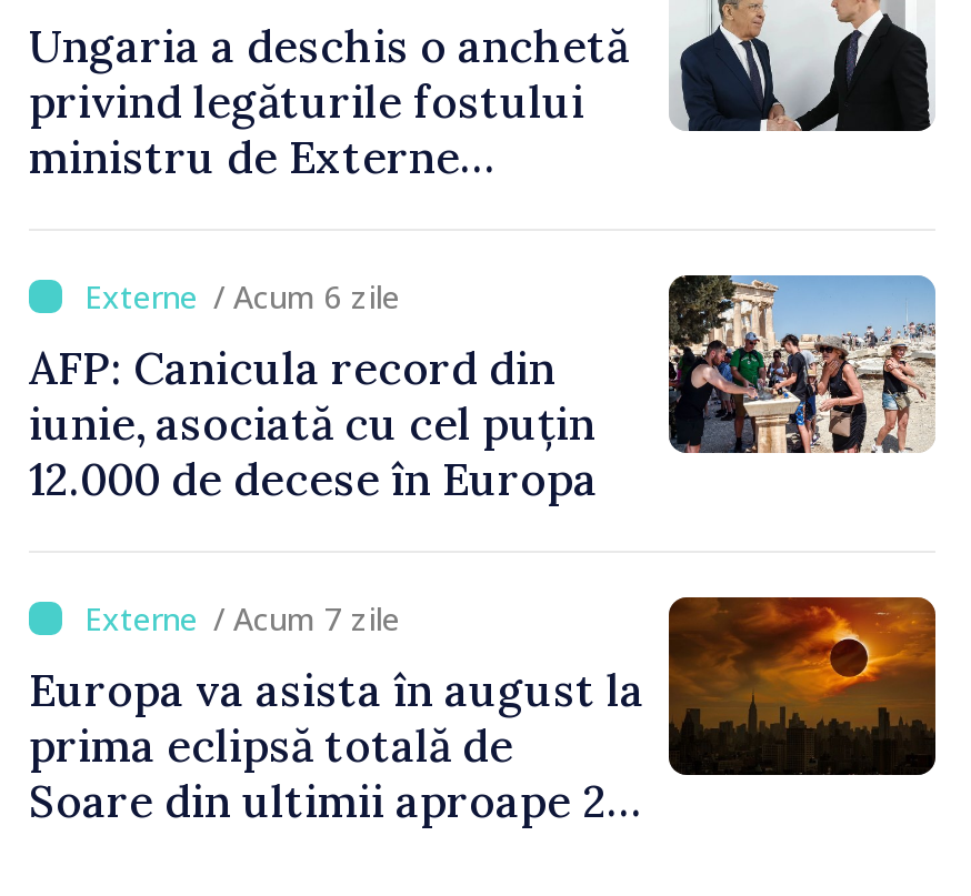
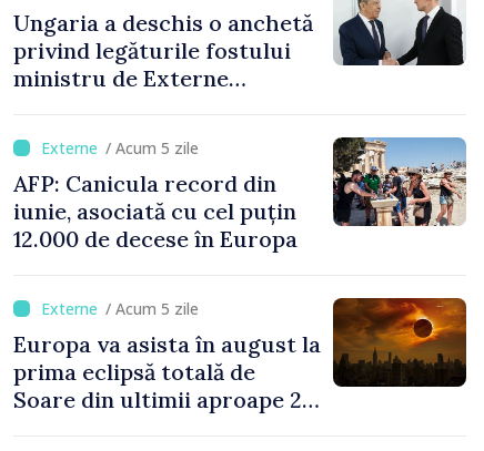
[213,274,400,317] / Acum 6 zile -> [105,137,199,158] / Acum 5 zile
[213,596,400,639] / Acum 7 zile -> [105,298,199,319] / Acum 5 zile

